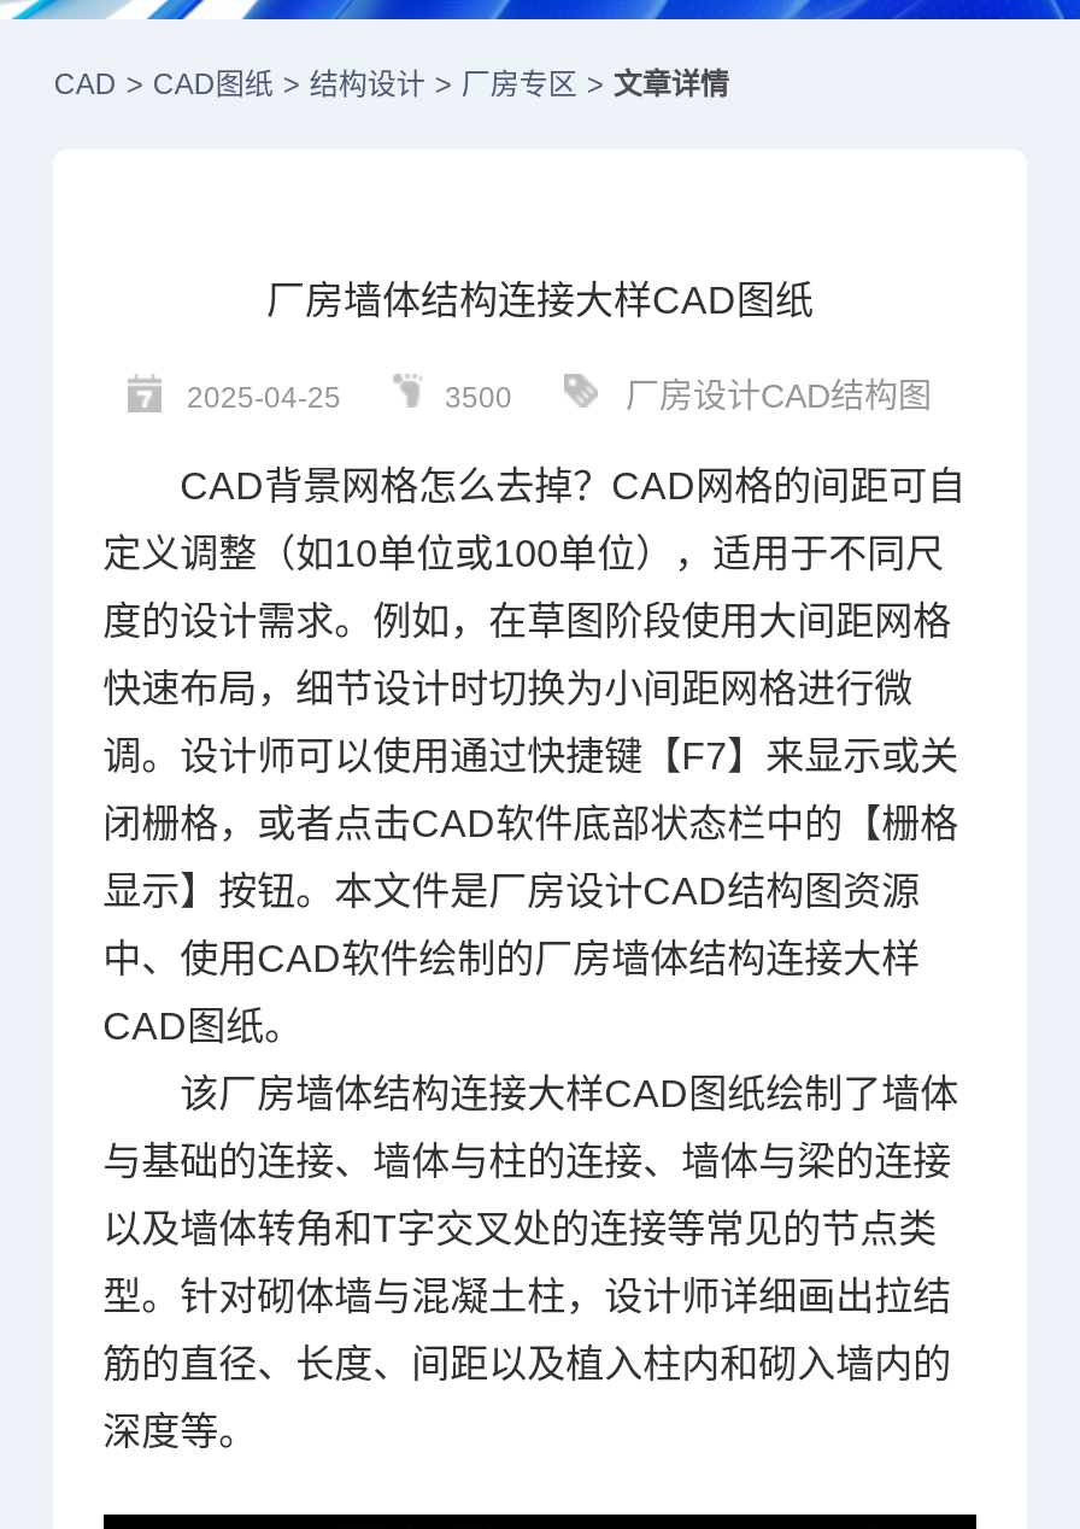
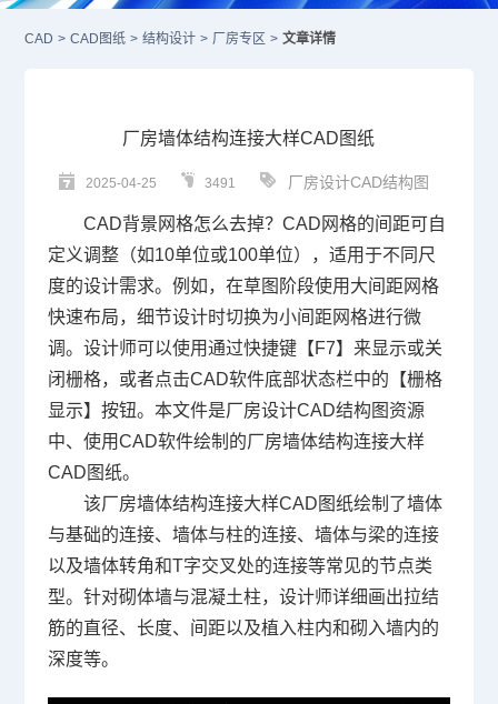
[445,382,512,416] 3500 -> [205,176,236,192] 3491

